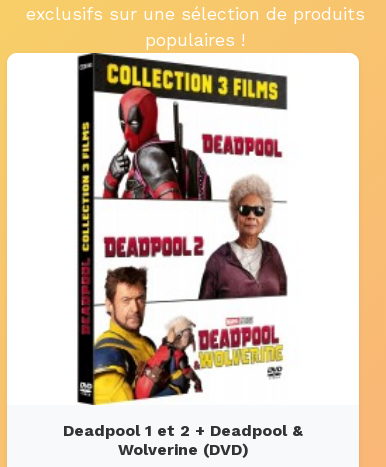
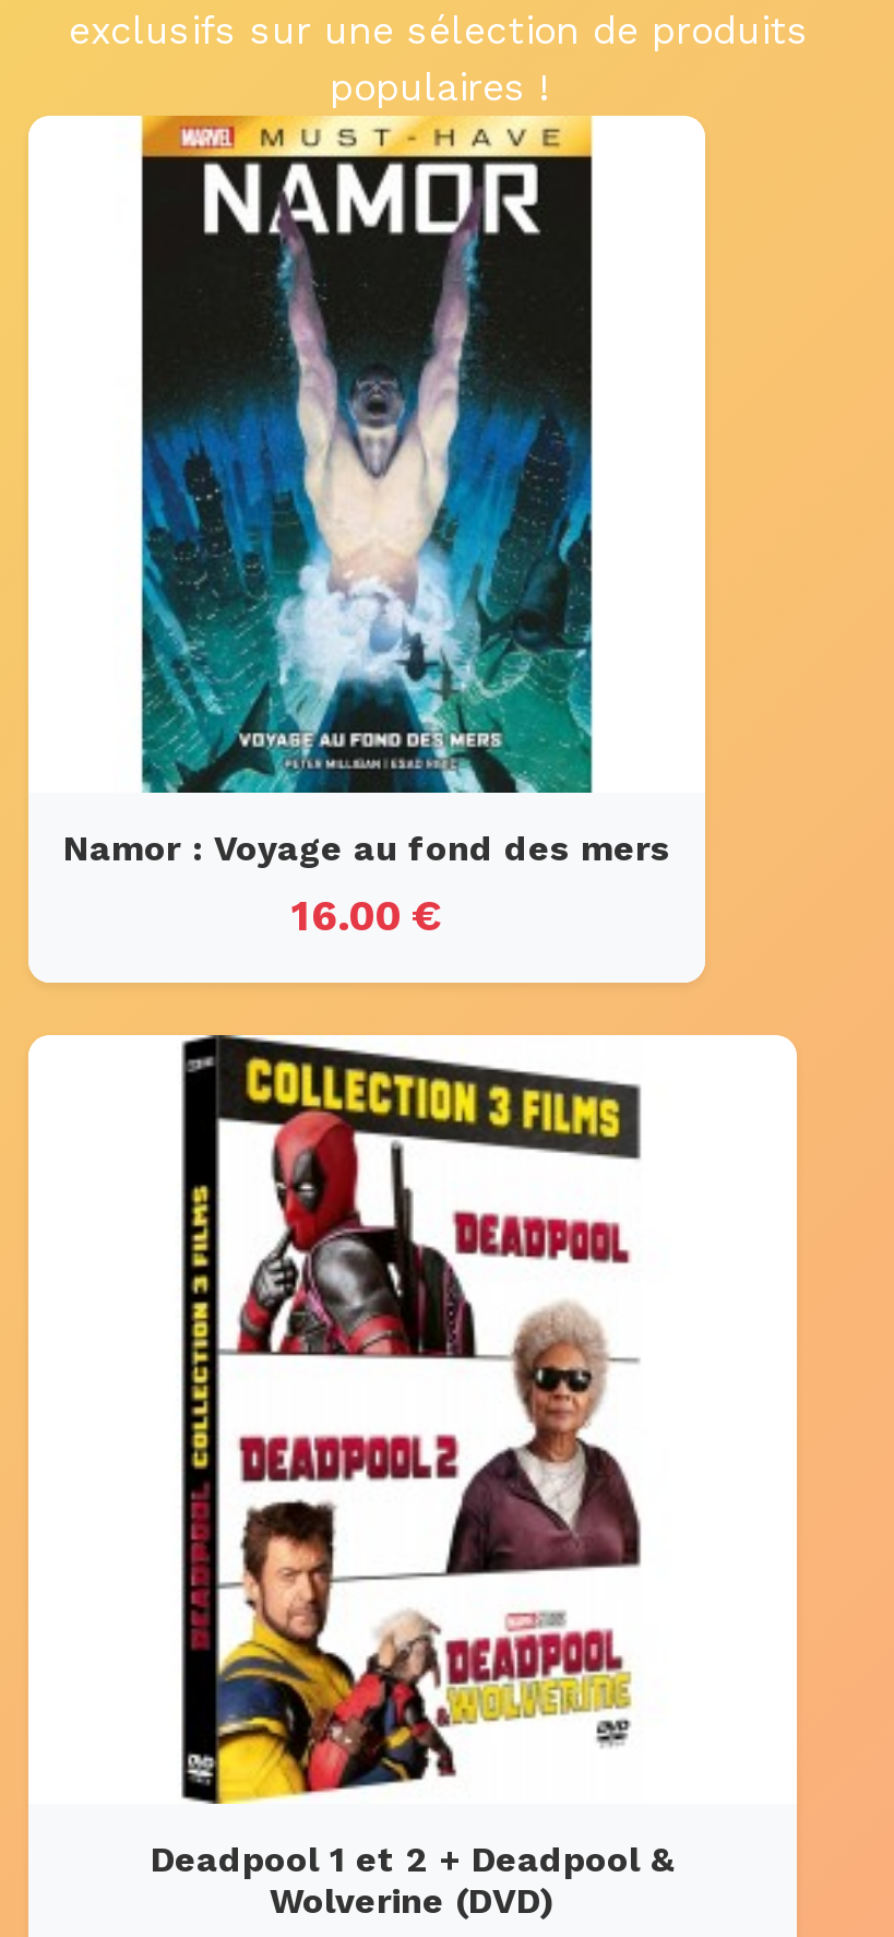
none -> [31,116,707,985] [image] | Namor : Voyage au fond des mers | 16.00 €

